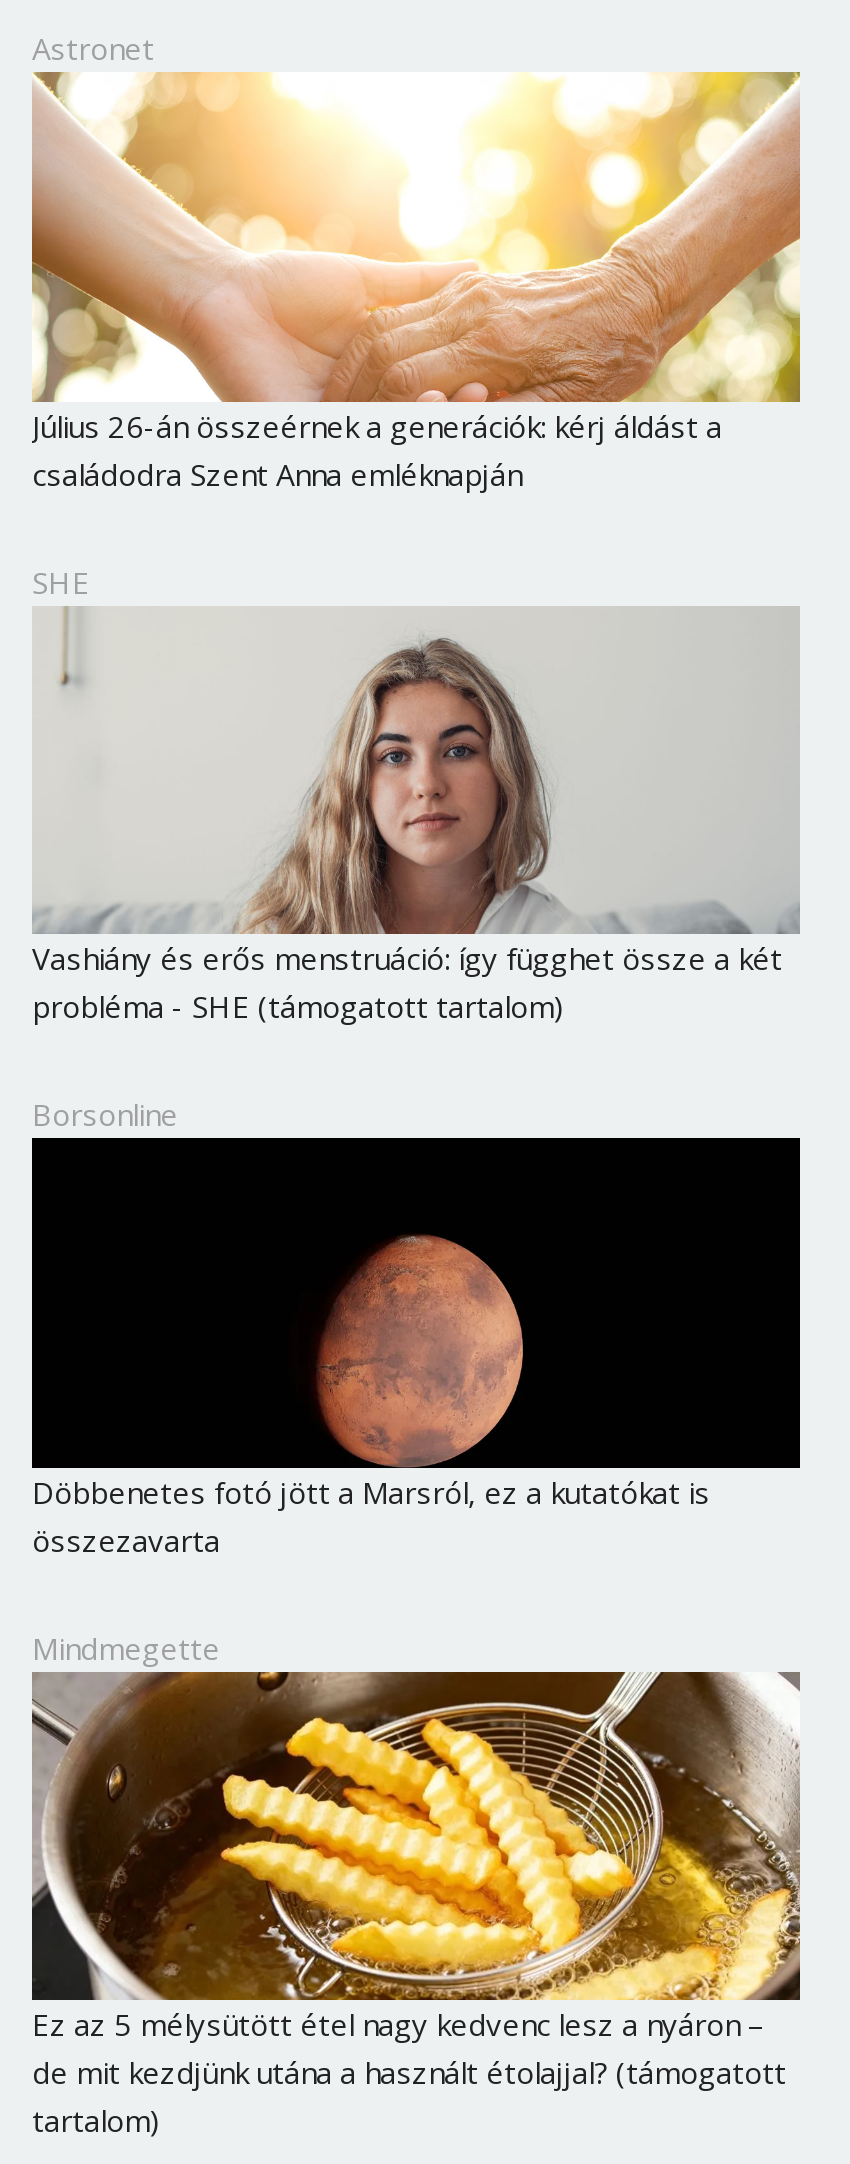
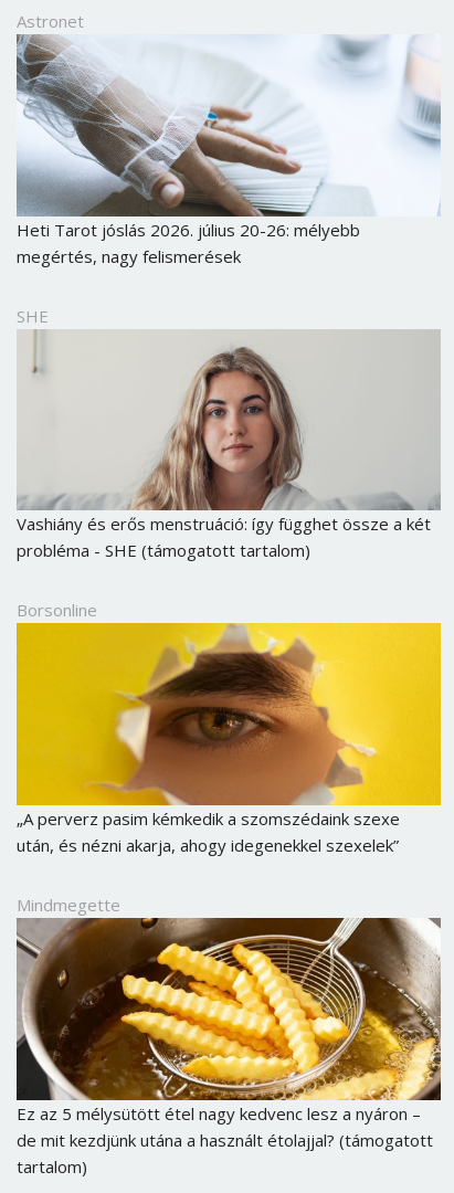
[30,70,802,493] [image] | Július 26-án összeérnek a generációk: kérj áldást a | családodra Szent Anna emléknapján -> [15,34,441,267] [image] | Heti Tarot jóslás 2026. július 20-26: mélyebb | megértés, nagy felismerések
[30,1136,802,1560] [image] | Döbbenetes fotó jött a Marsról, ez a kutatókat is | összezavarta -> [15,622,442,856] [image] | „A perverz pasim kémkedik a szomszédaink szexe | után, és nézni akarja, ahogy idegenekkel szexelek”

